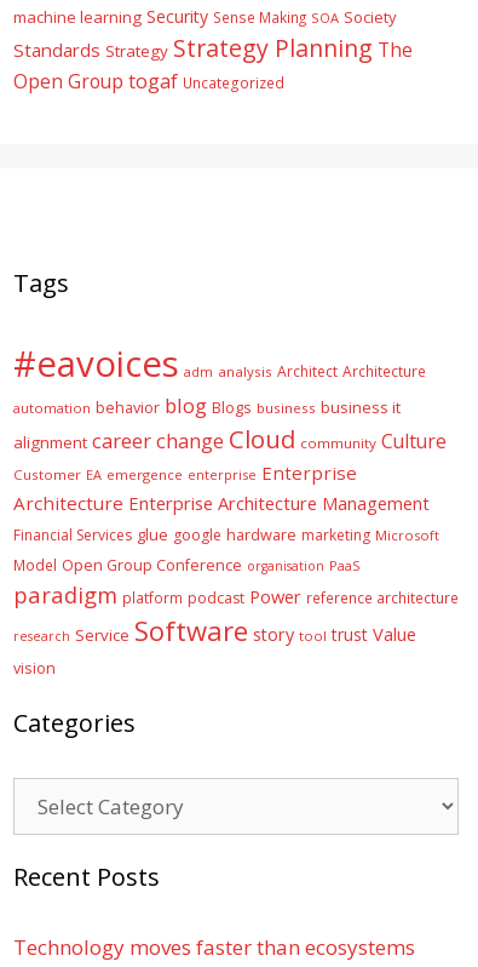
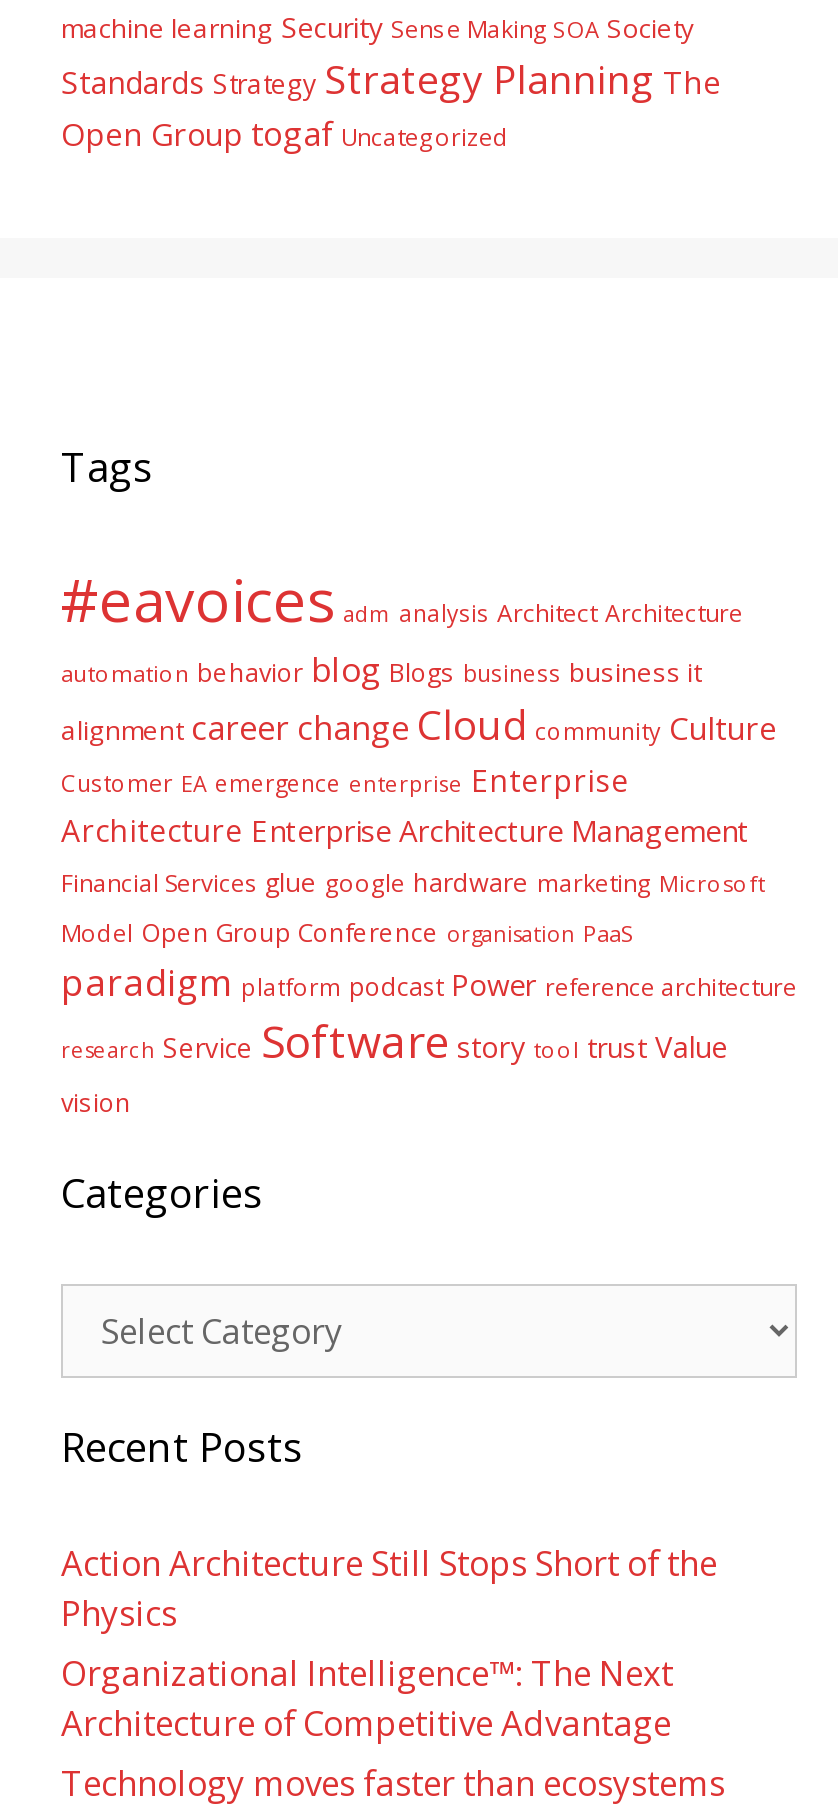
none -> [61,1539,717,1745] Action Architecture Still Stops Short of the | Physics | Organizational Intelligence™: The Next | Architecture of Competitive Advantage

